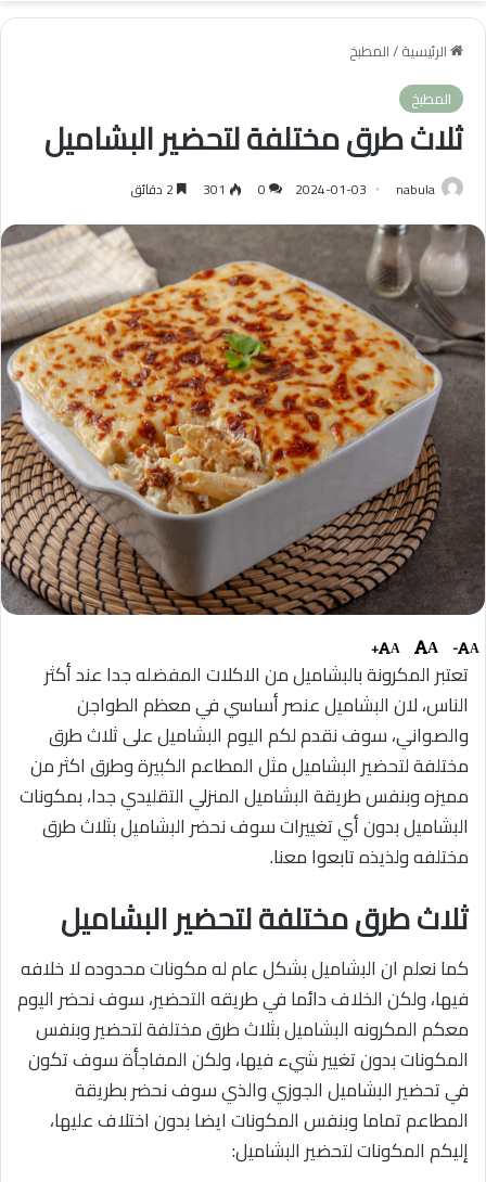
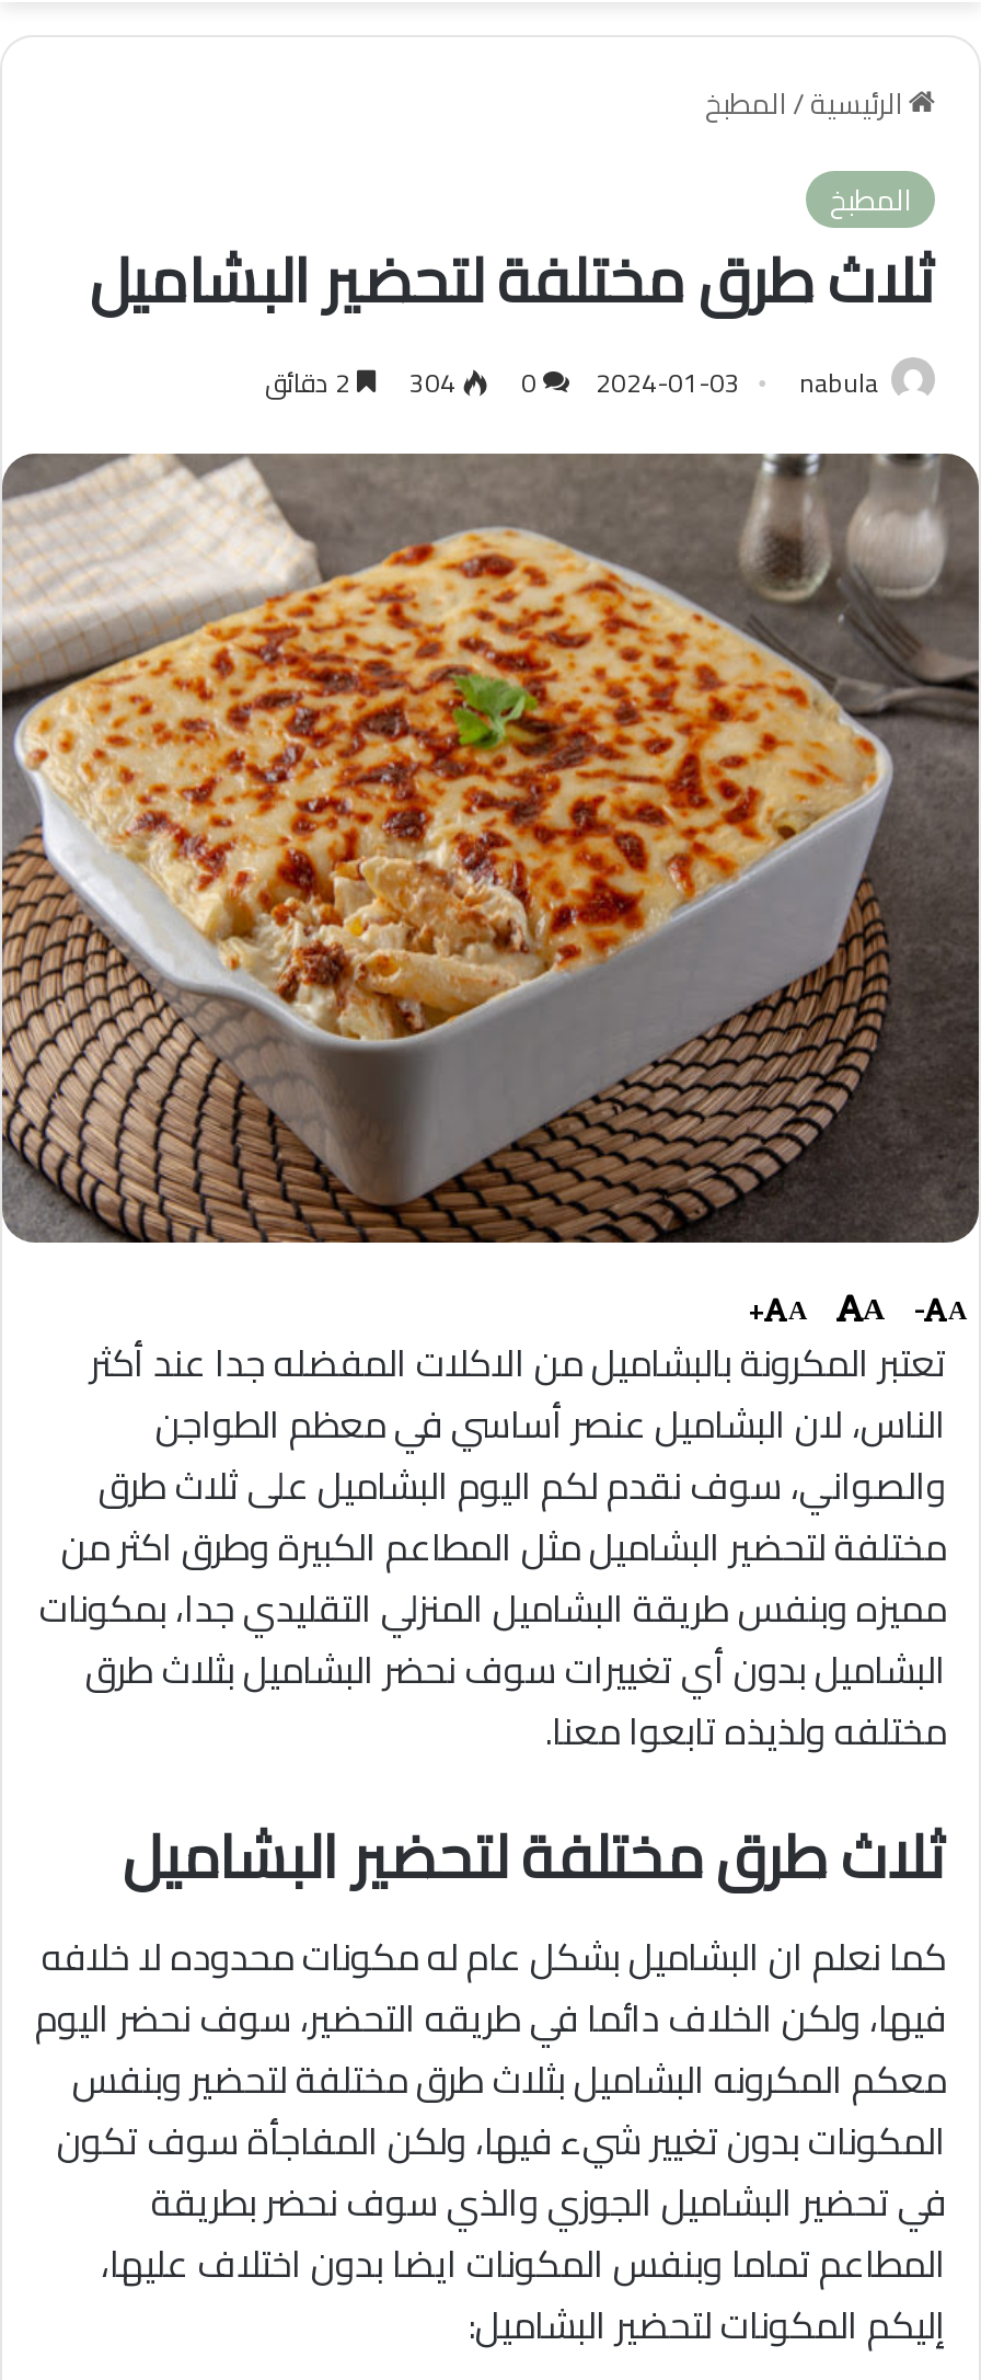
[203,177,226,202] 301 -> [409,357,455,408] 304

